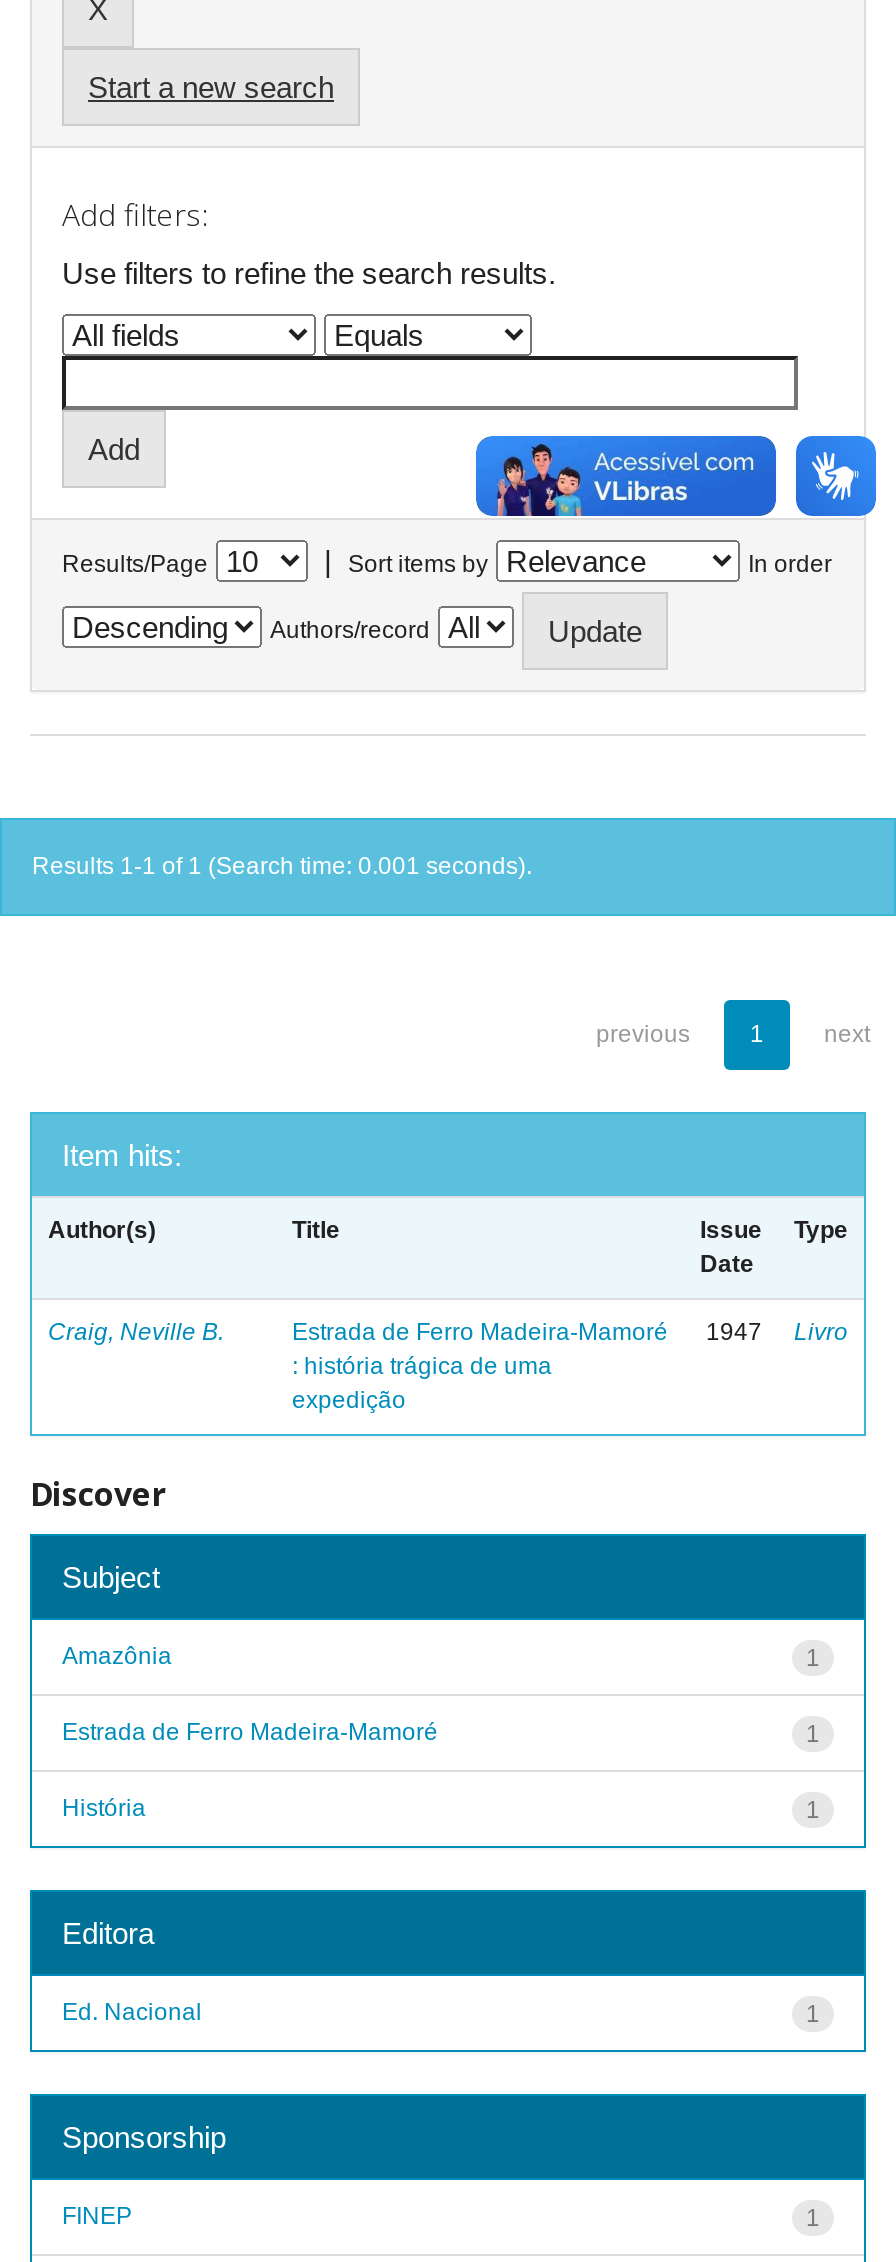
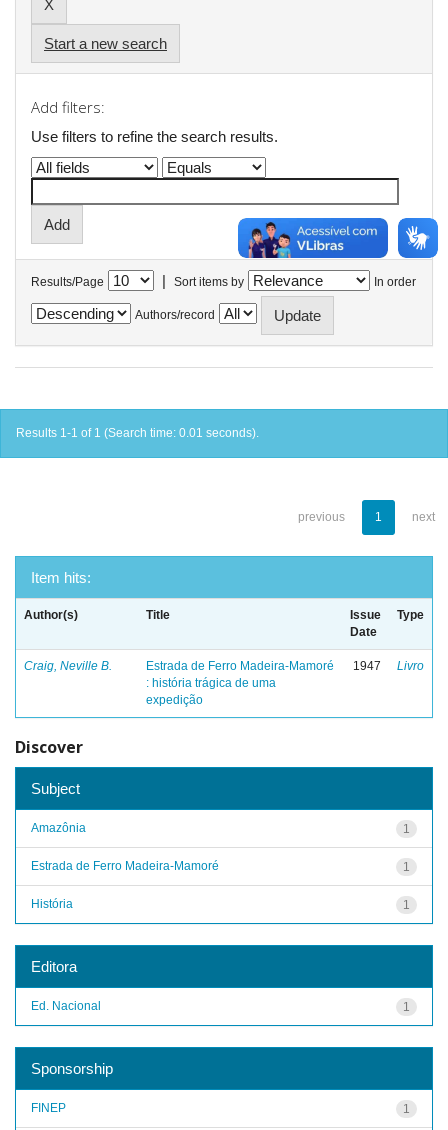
[32,852,532,880] Results 1-1 of 1 (Search time: 0.001 seconds). -> [16,426,259,440] Results 1-1 of 1 (Search time: 0.01 seconds).

